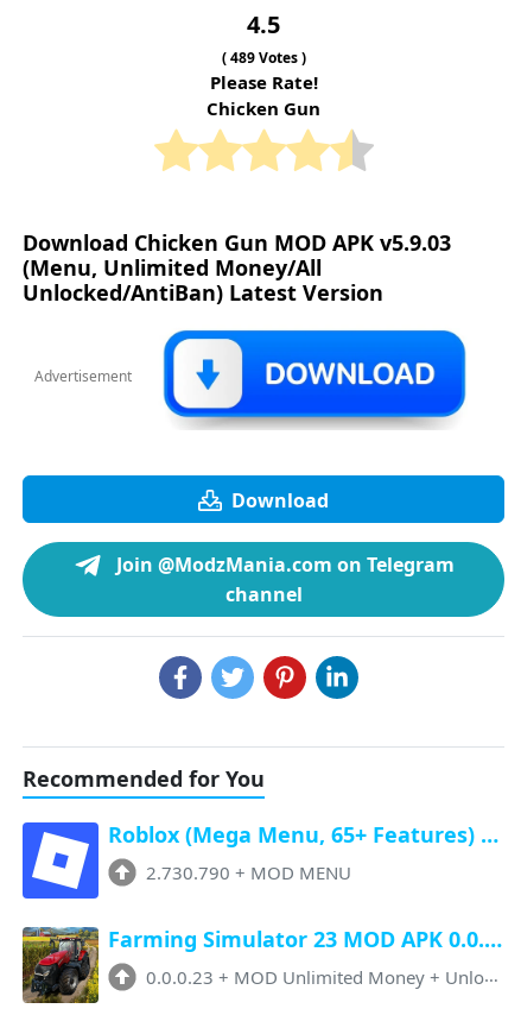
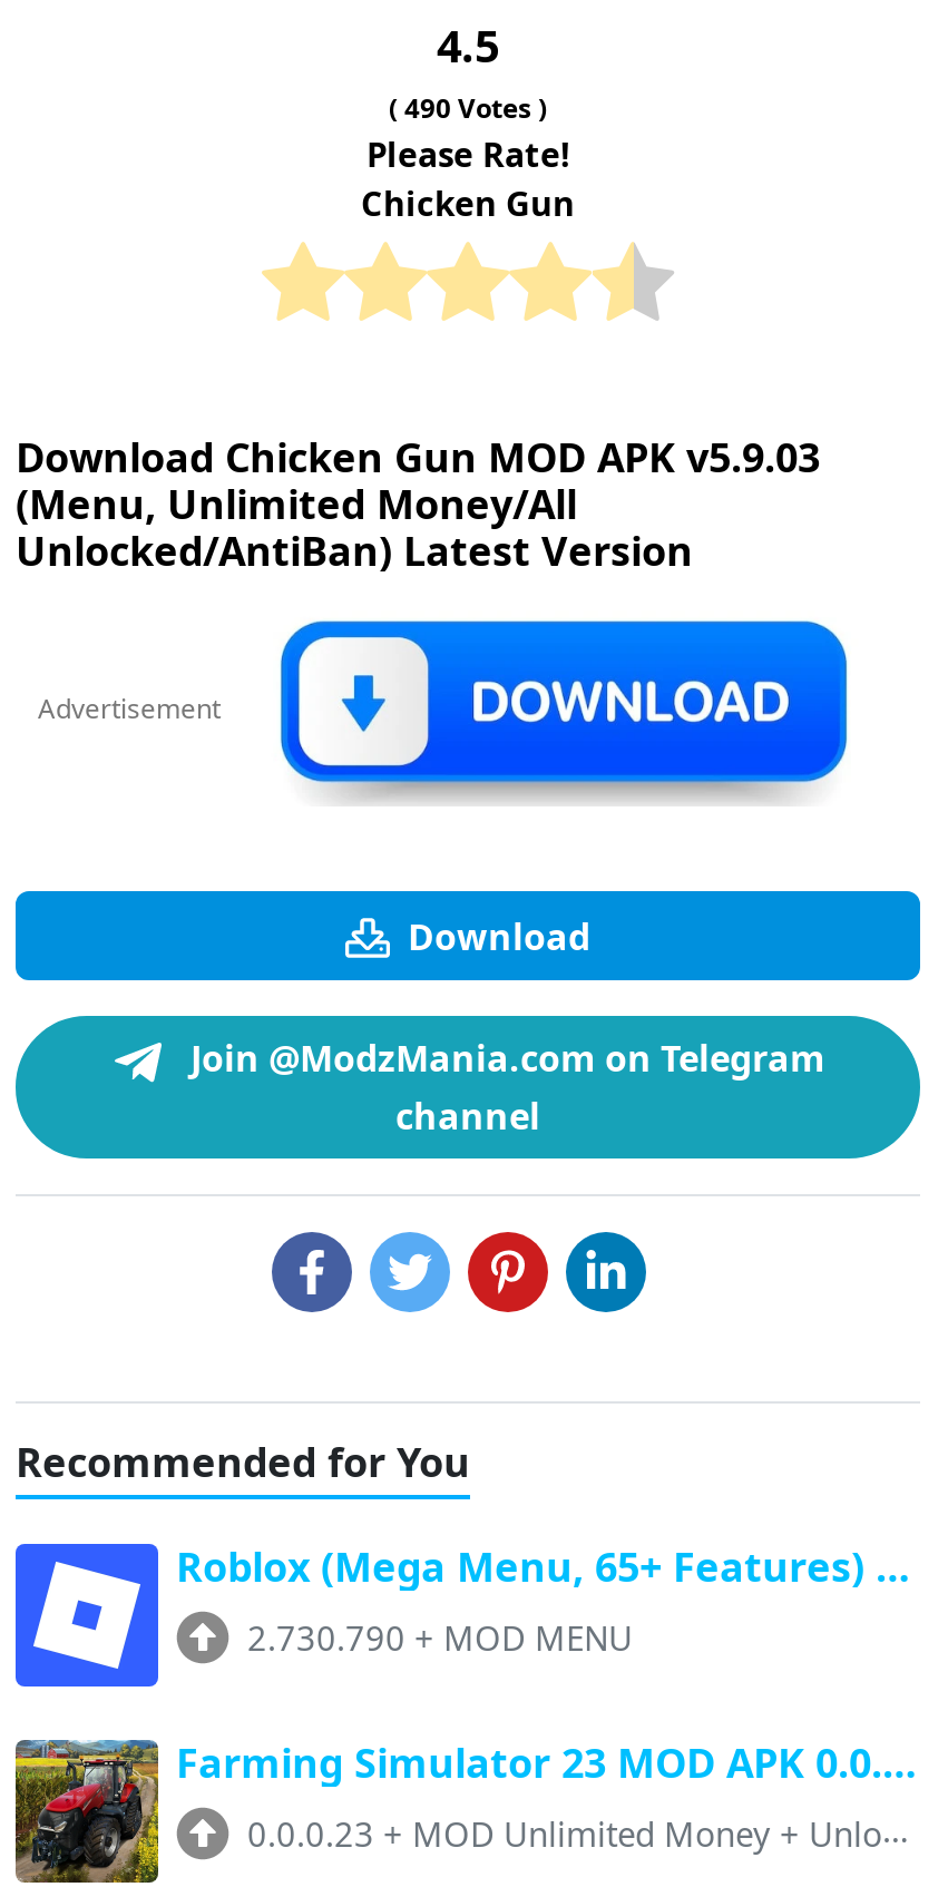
[221,47,306,67] (489 Votes ) -> [389,88,547,126] (490 Votes )

